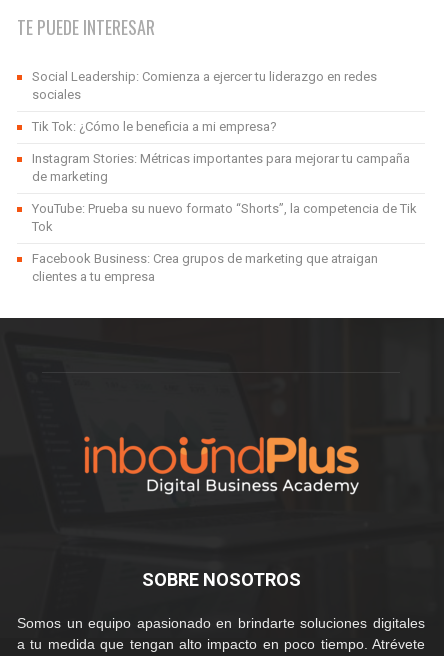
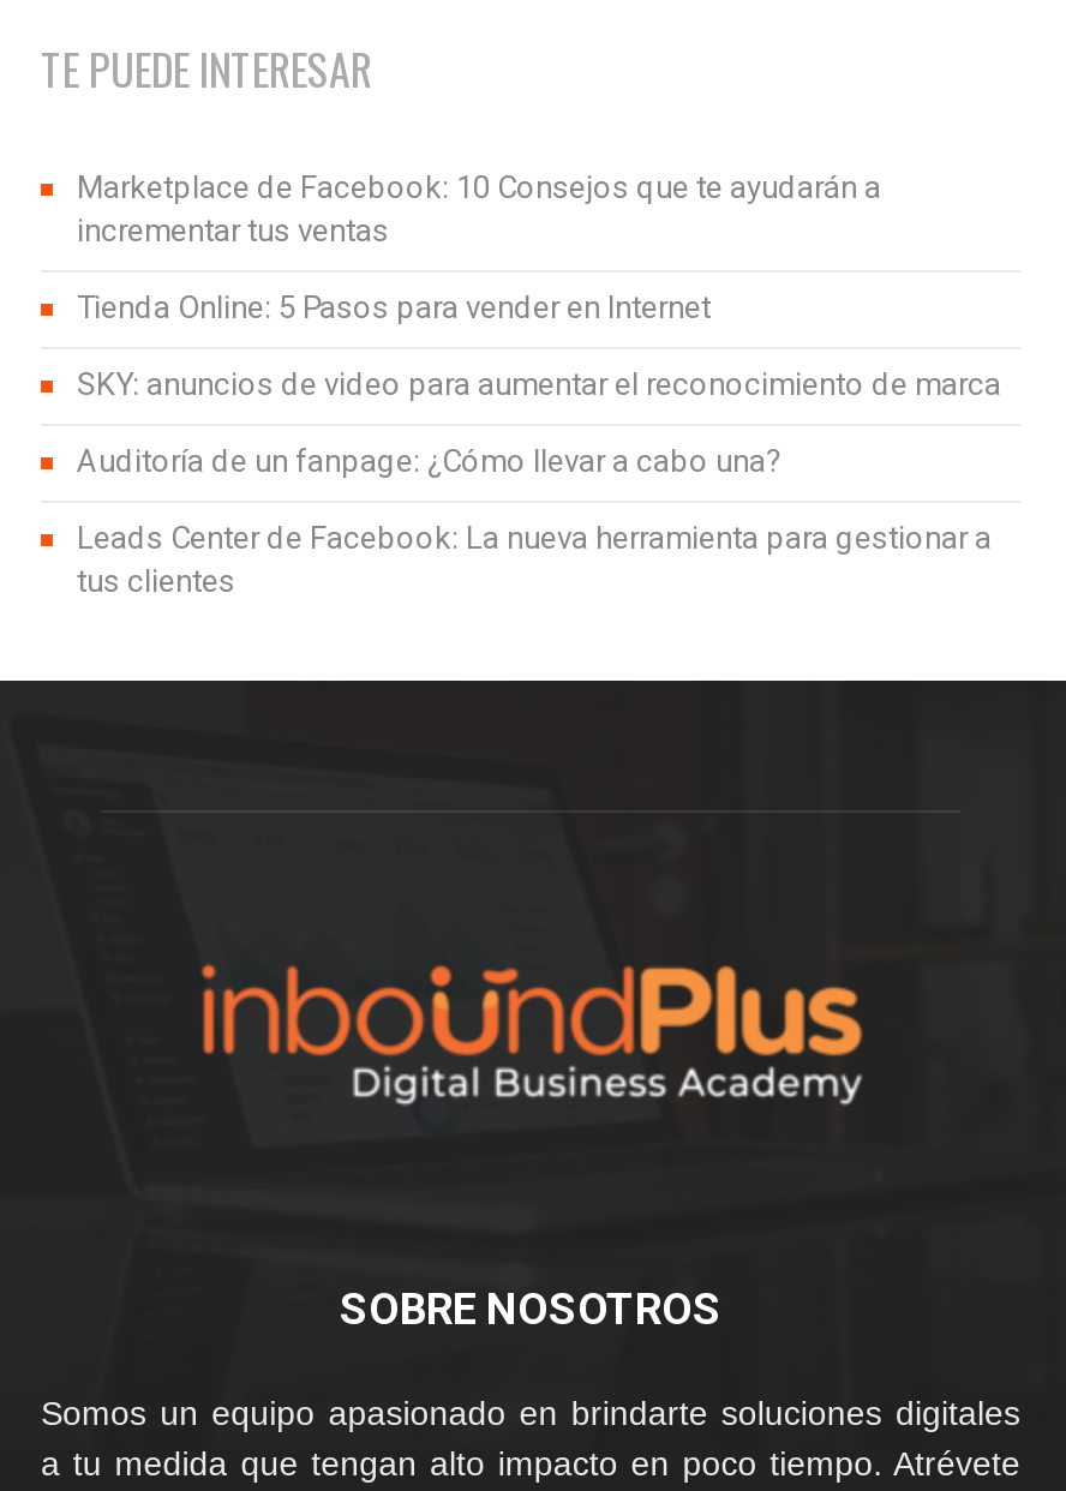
[32,69,377,102] Social Leadership: Comienza a ejercer tu liderazgo en redes | sociales -> [77,169,881,248] Marketplace de Facebook: 10 Consejos que te ayudarán a | incrementar tus ventas
[32,119,277,134] Tik Tok: ¿Cómo le beneficia a mi empresa? -> [77,289,711,325] Tienda Online: 5 Pasos para vender en Internet
[32,151,410,184] Instagram Stories: Métricas importantes para mejorar tu campaña | de marketing -> [77,366,1001,402] SKY: anuncios de video para aumentar el reconocimiento de marca
[32,201,417,234] YouTube: Prueba su nuevo formato “Shorts”, la competencia de Tik | Tok -> [77,443,783,479] Auditoría de un fanpage: ¿Cómo llevar a cabo una?
[32,251,378,284] Facebook Business: Crea grupos de marketing que atraigan | clientes a tu empresa -> [77,520,992,599] Leads Center de Facebook: La nueva herramienta para gestionar a | tus clientes

